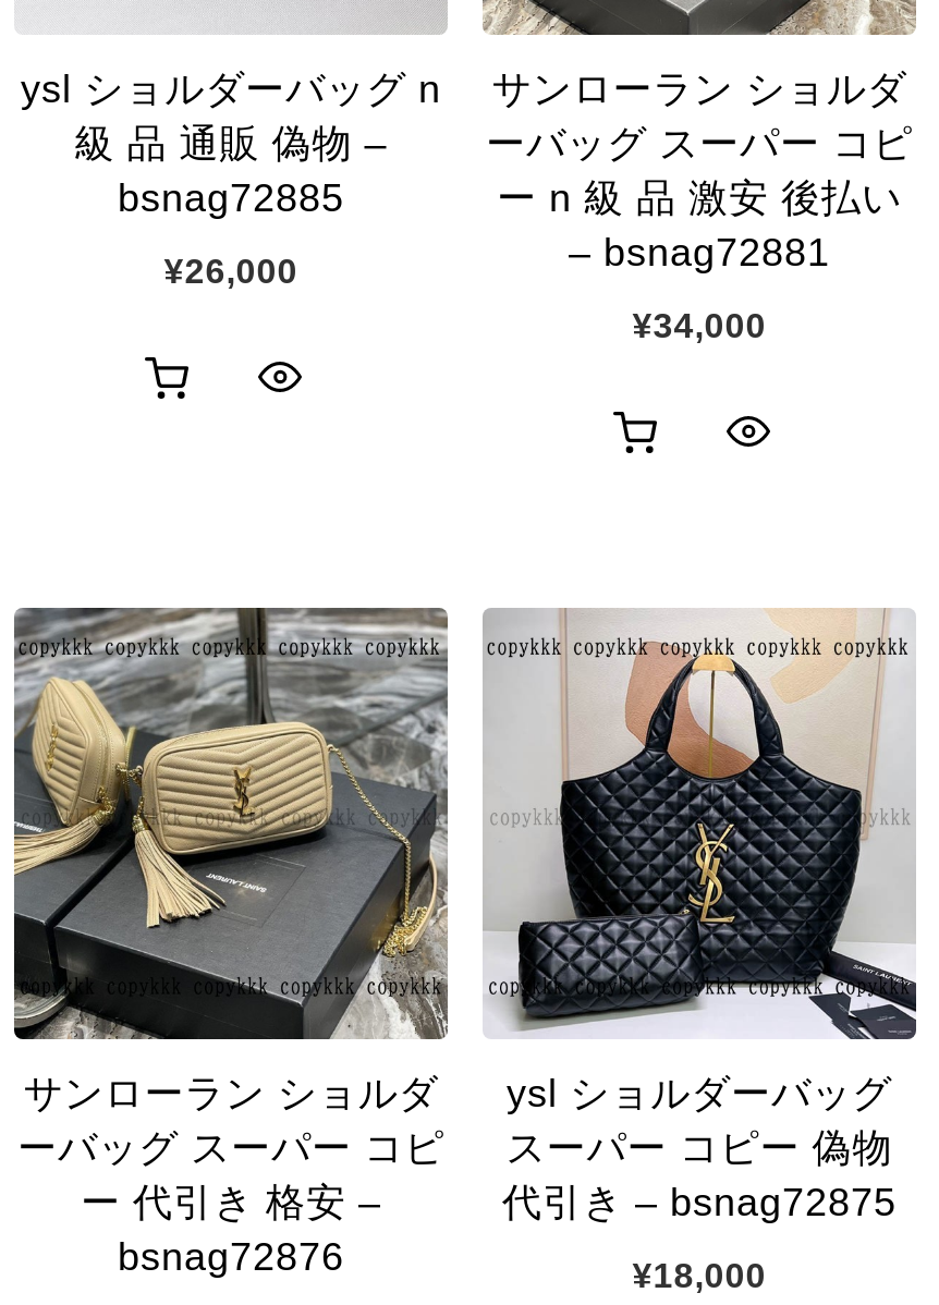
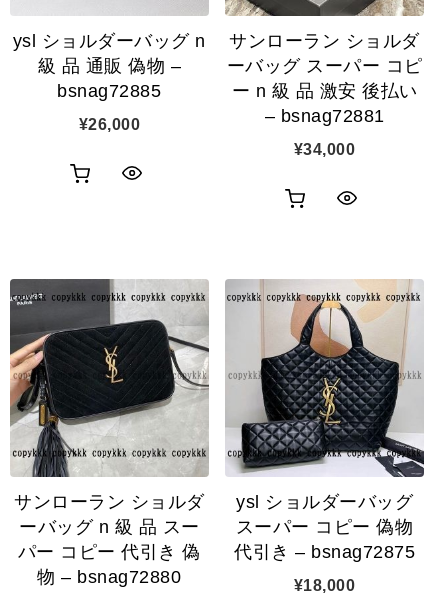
[12,606,448,1041] [image] -> [10,279,209,477] [image]
[17,1127,444,1280] ーバッグ スーパー コピ | ー 代引き 格安 – | bsnag72876 -> [18,517,201,587] ーバッグ n 級 品 スー | パー コピー 代引き 偽 | 物 – bsnag72880

